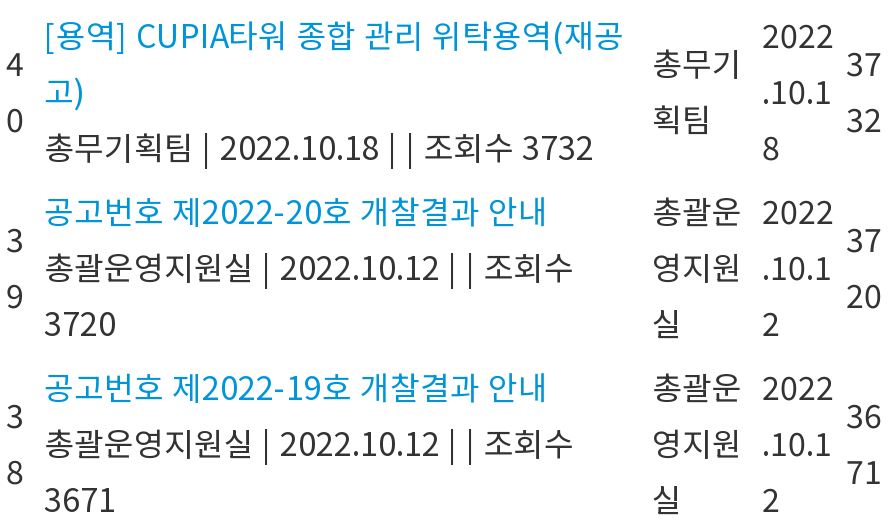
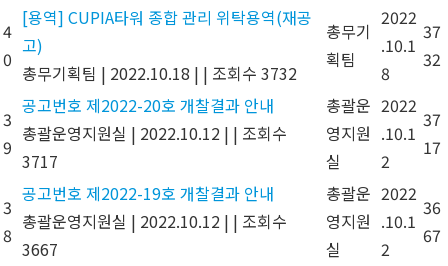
[846,270,882,318] 20 -> [423,135,441,159] 17
[44,298,116,346] 3720 -> [22,149,58,173] 3717
[846,446,882,494] 71 -> [423,223,441,247] 67
[44,474,116,522] 3671 -> [22,237,58,261] 3667

